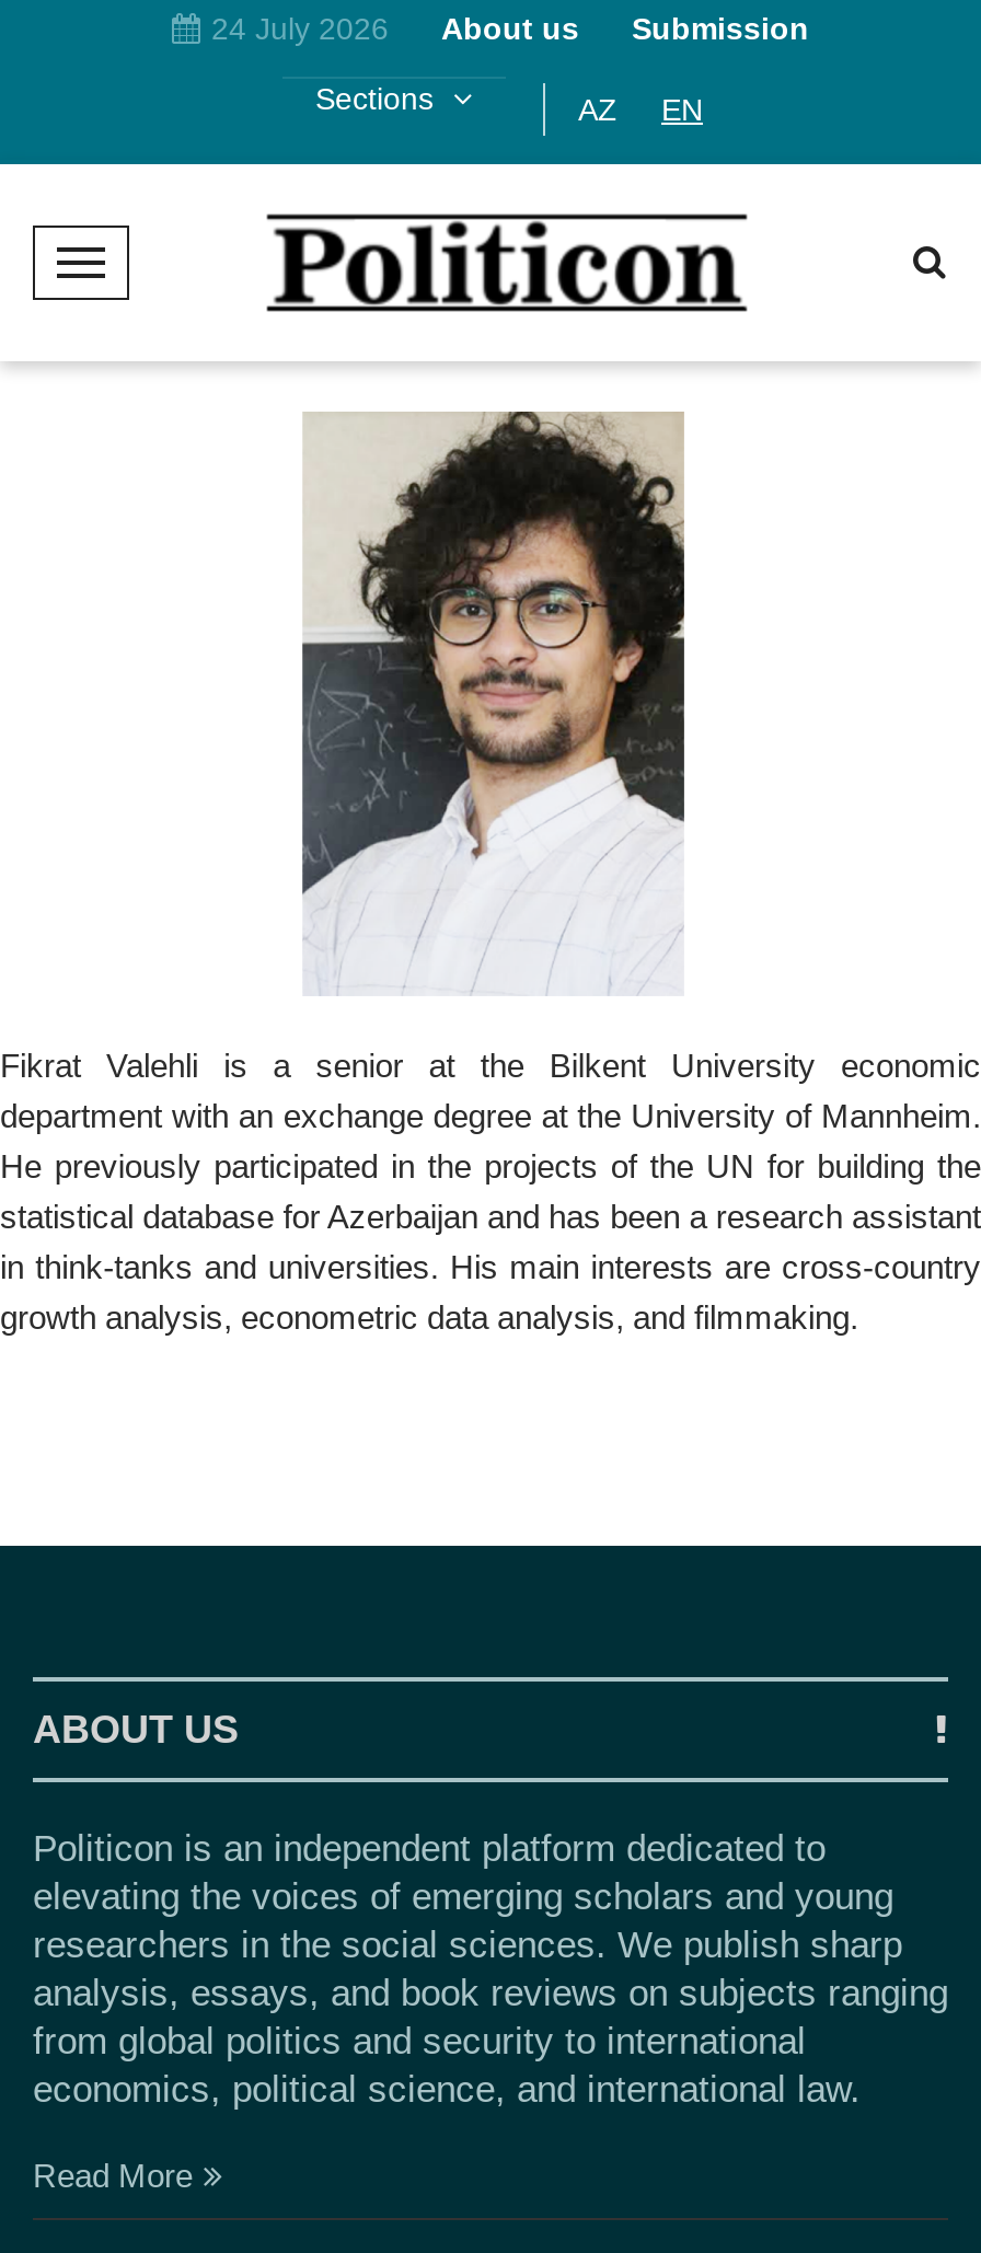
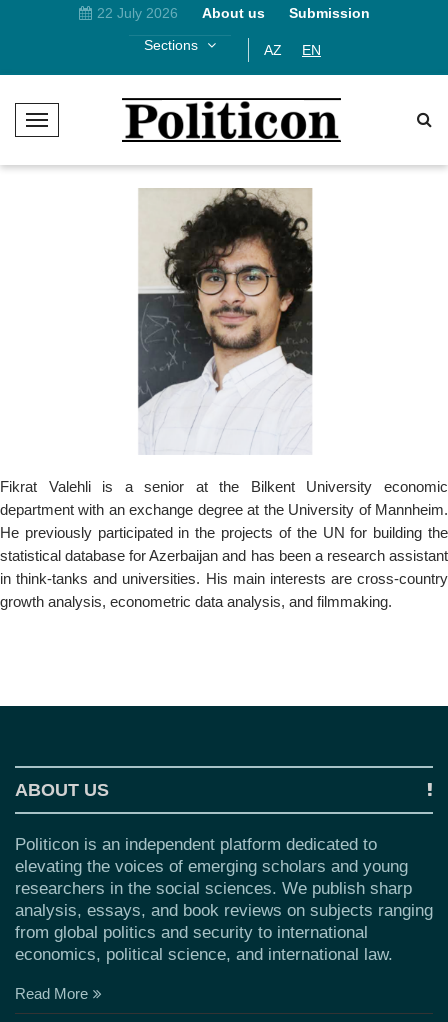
[211,11,809,46] 24 July 2026 About us Submission -> [96,5,369,21] 22 July 2026 About us Submission

